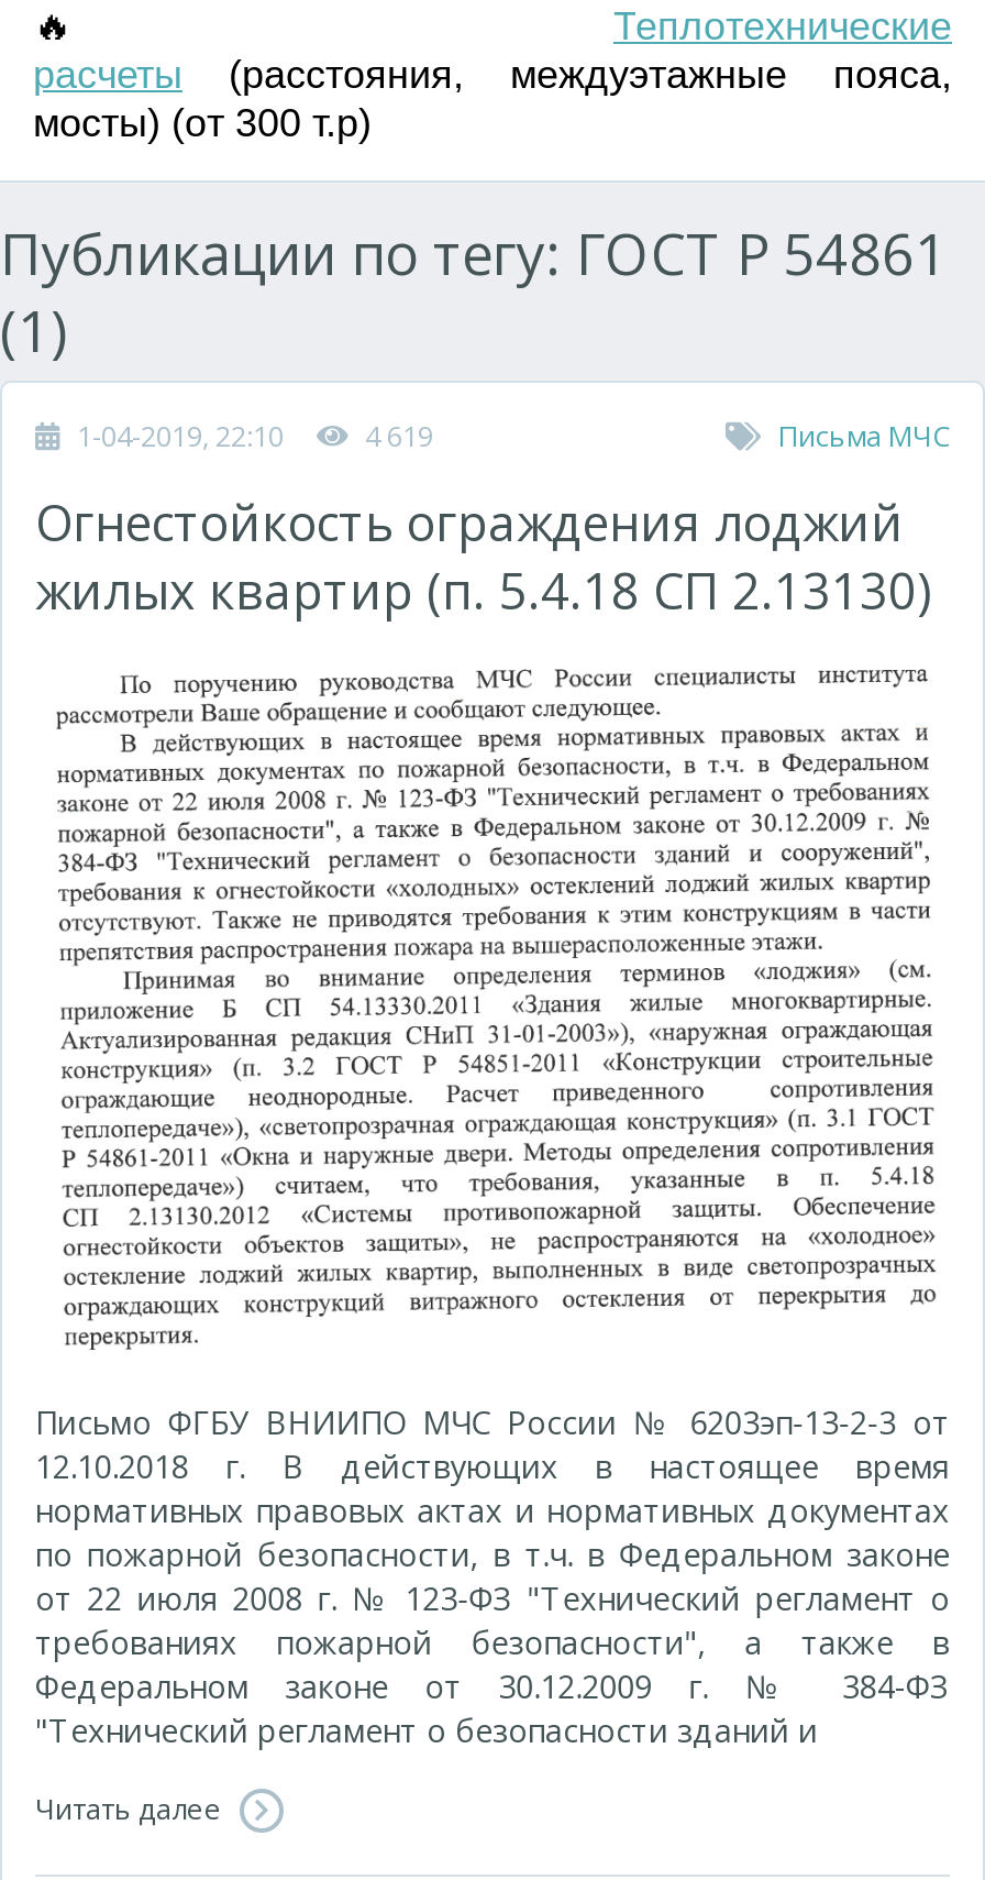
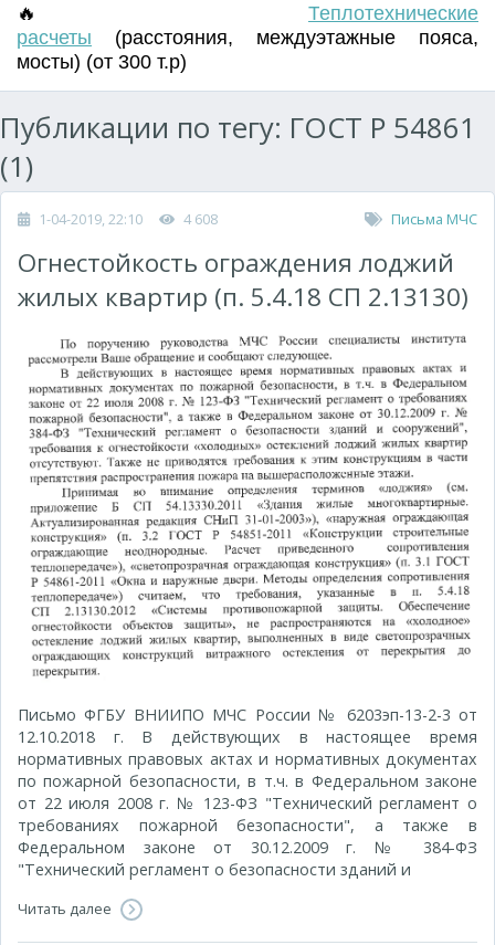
[365,416,433,455] 4 619 -> [183,209,218,229] 4 608

